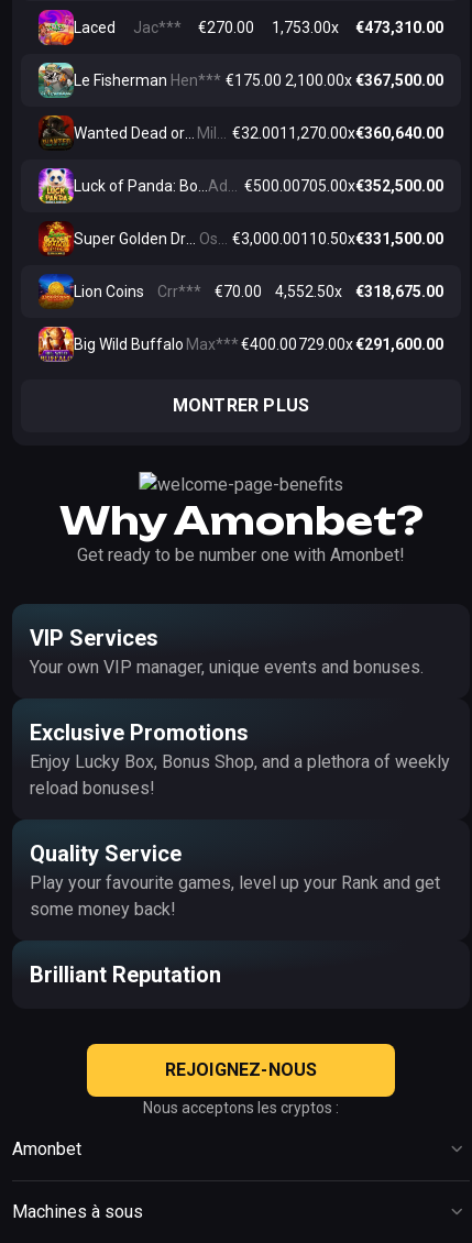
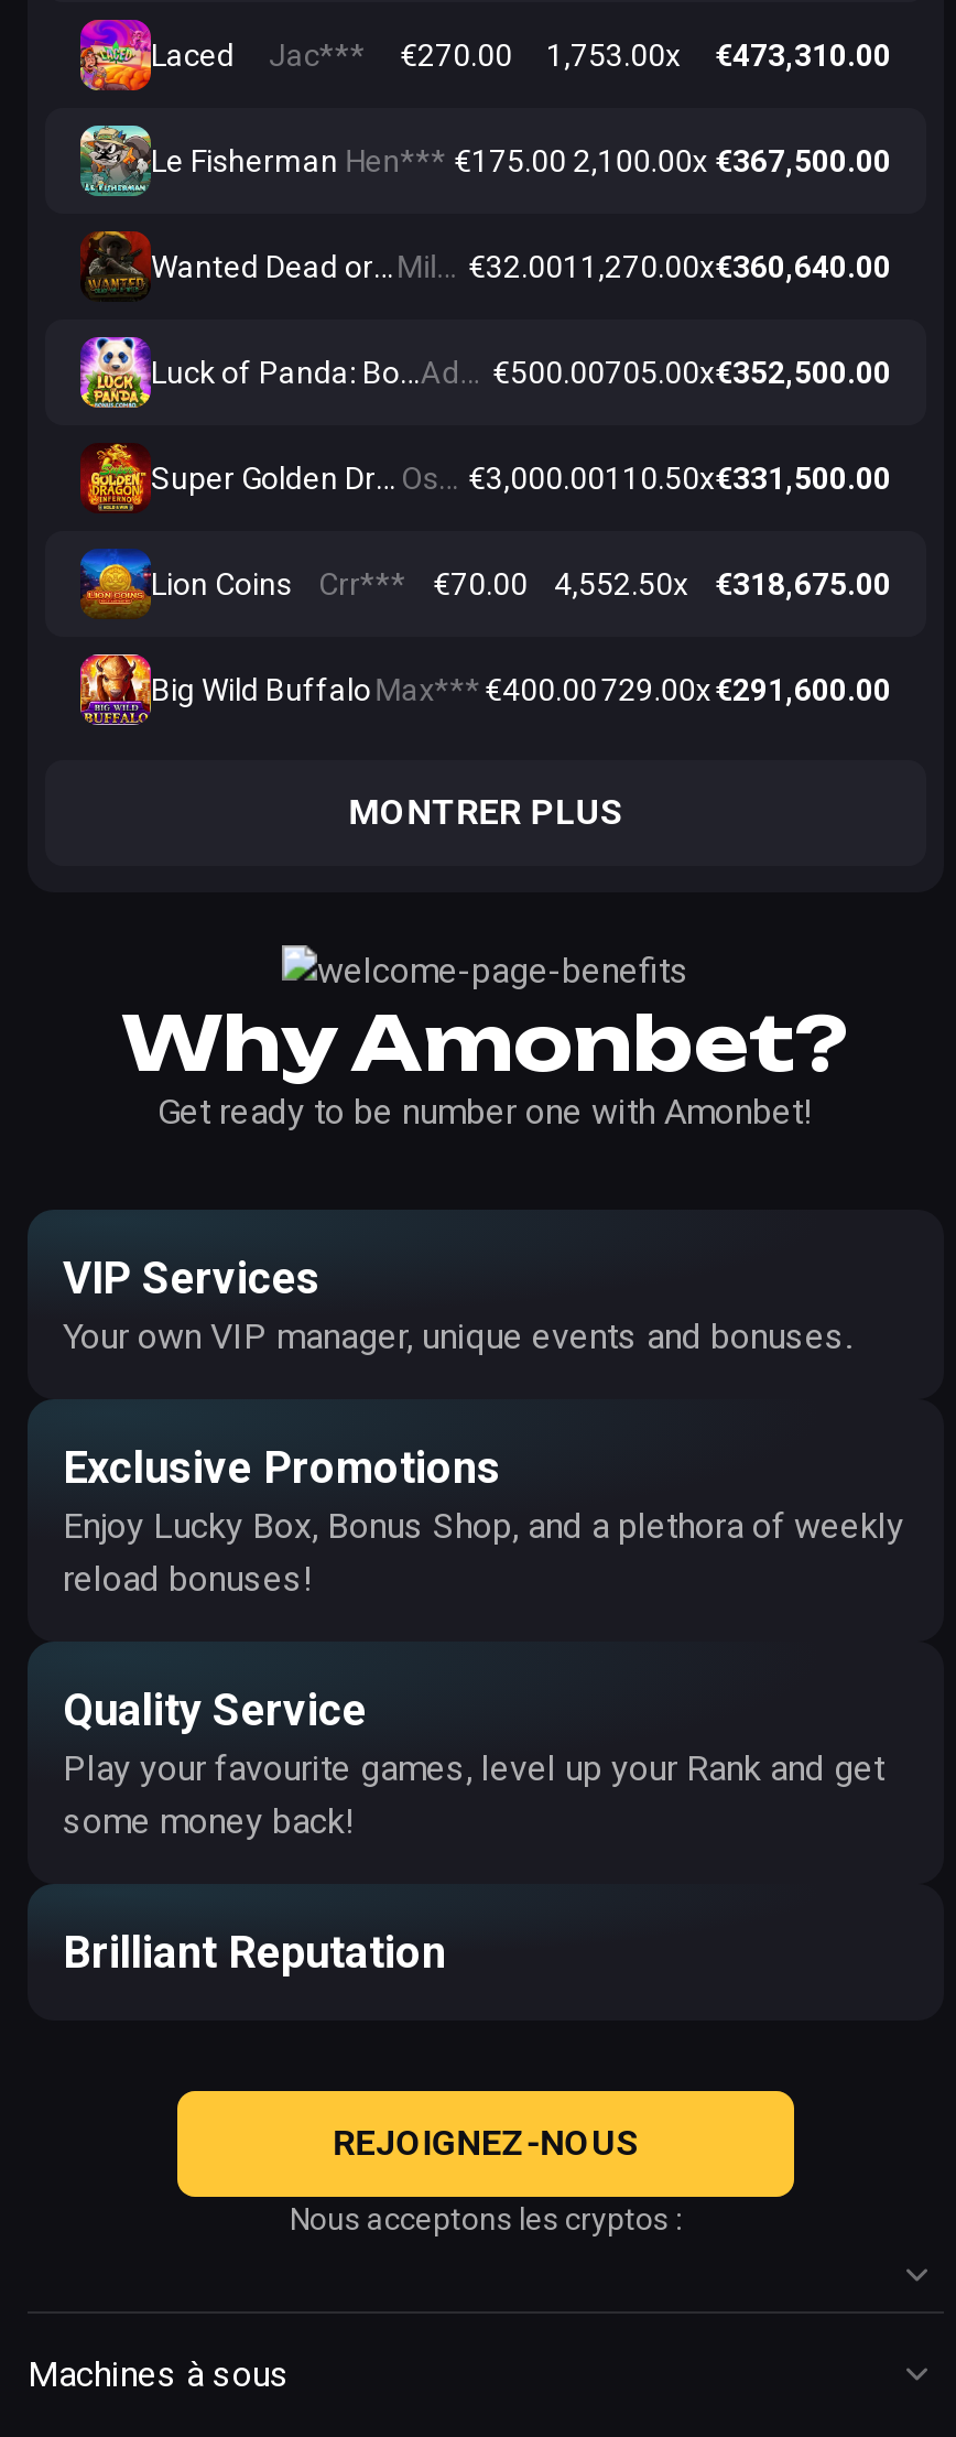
[12,1138,81,1159] Amonbet -> none

